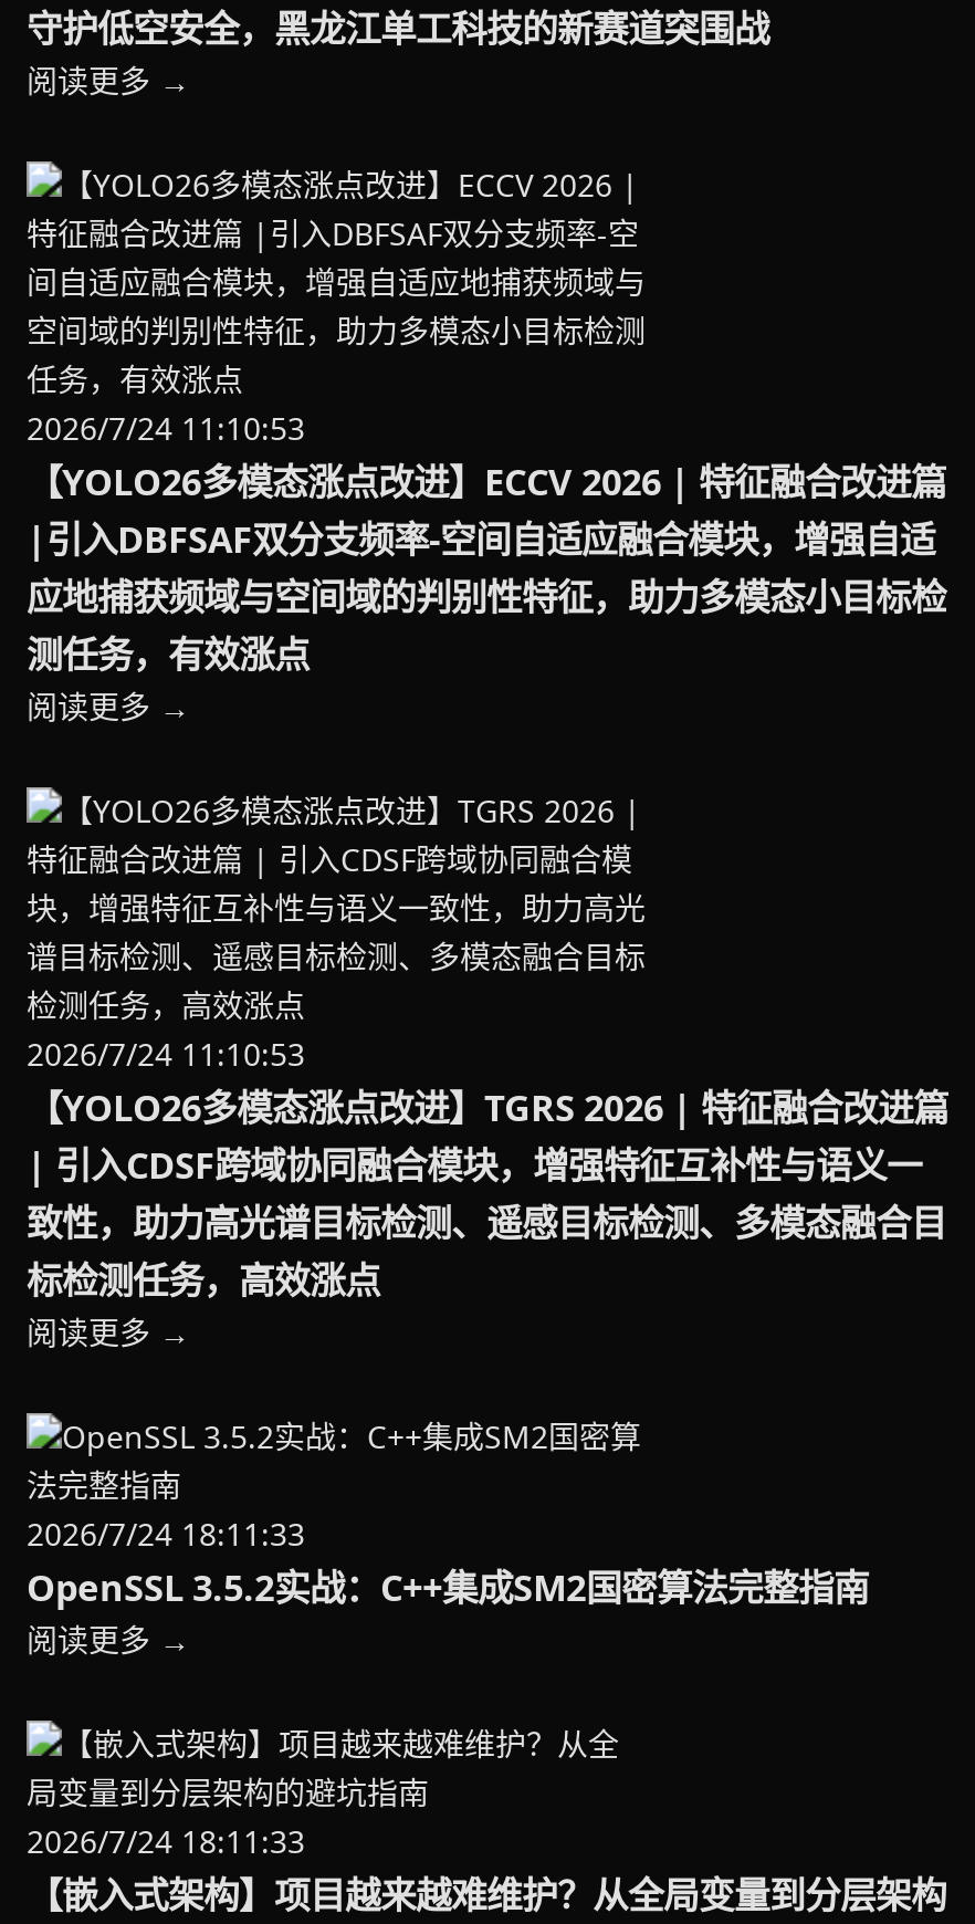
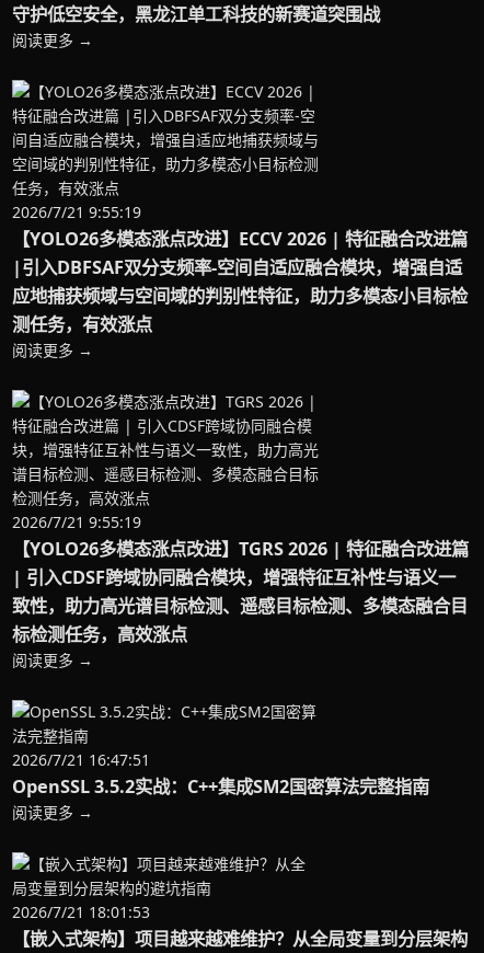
[27,407,305,449] 2026/7/24 11:10:53 -> [12,202,141,222] 2026/7/21 9:55:19
[27,1033,305,1075] 2026/7/24 11:10:53 -> [12,512,141,532] 2026/7/21 9:55:19
[27,1513,305,1555] 2026/7/24 18:11:33 -> [12,749,150,770] 2026/7/21 16:47:51
[27,1820,305,1862] 2026/7/24 18:11:33 -> [12,902,150,922] 2026/7/21 18:01:53

